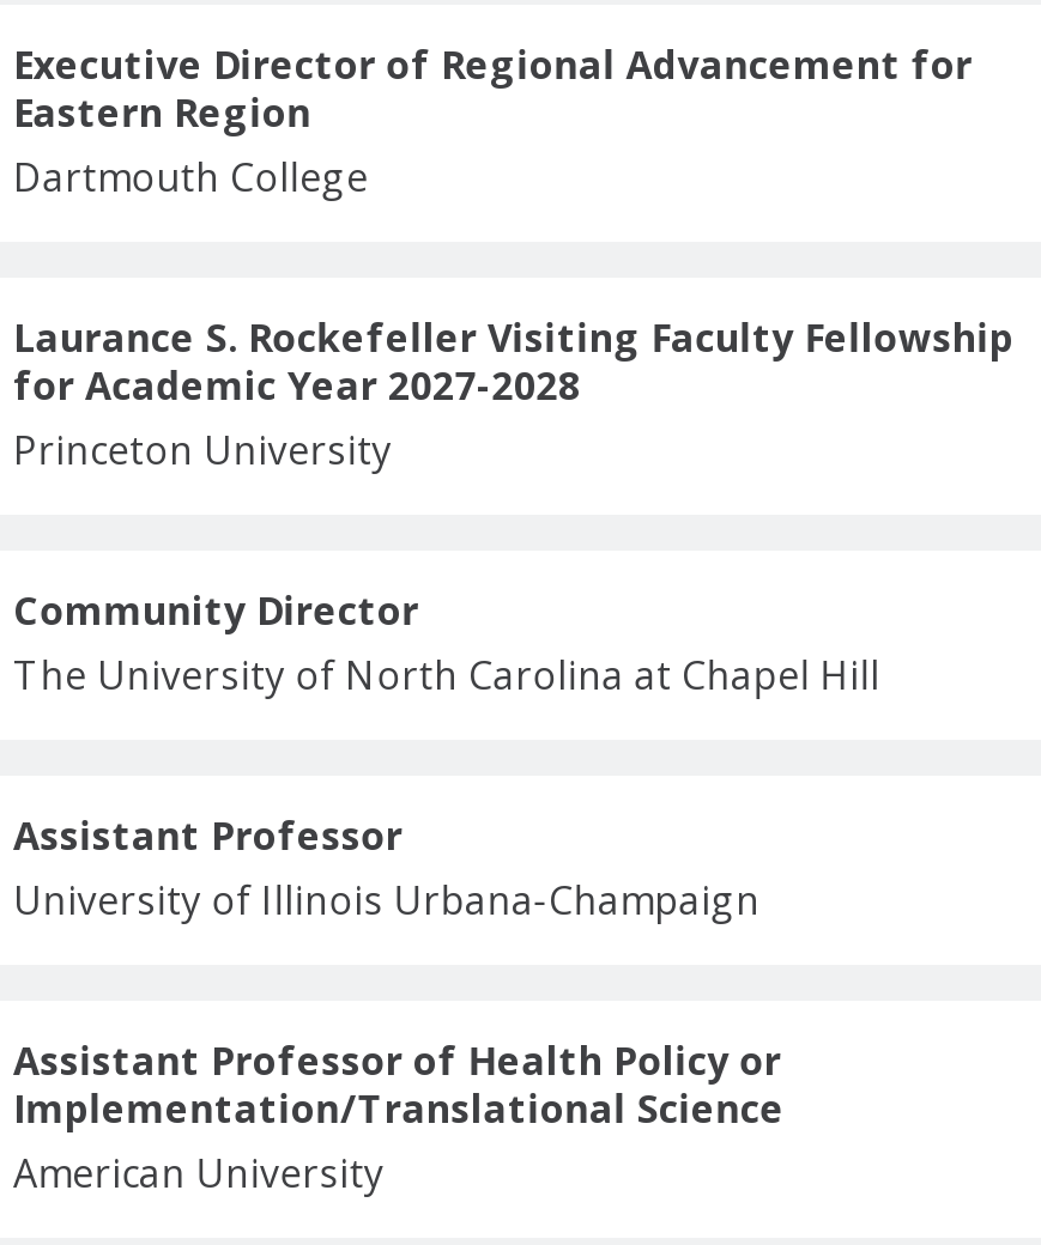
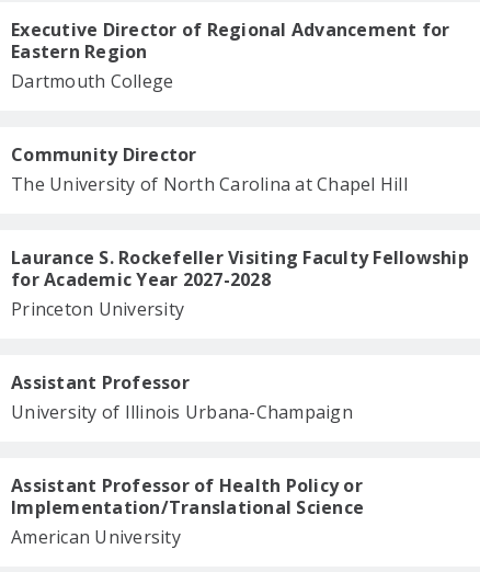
moved [13,310,1014,475] -> [11,245,469,321]: Laurance S. Rockefeller Visiting Faculty Fellowship | for Academic Year 2027-2028 | Princeton University
moved [13,583,880,700] -> [11,142,407,196]: Community Director | The University of North Carolina at Chapel Hill

